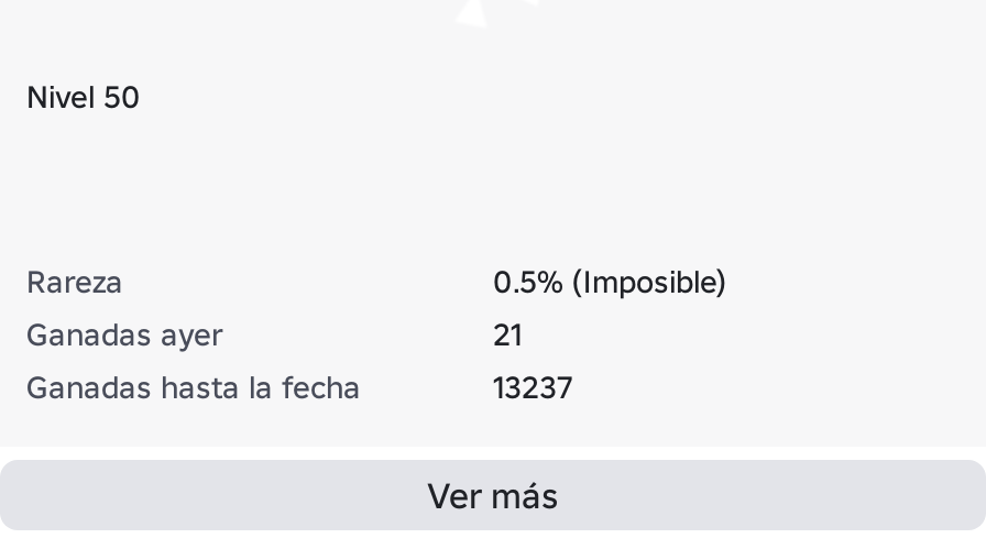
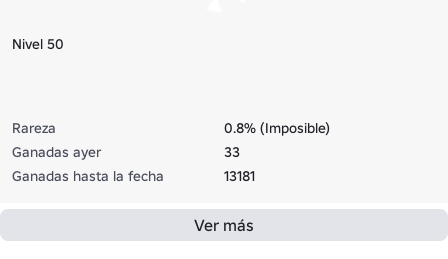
[493,261,726,300] 0.5% (Imposible) -> [224,118,330,136] 0.8% (Imposible)
[493,314,522,353] 21 -> [224,142,240,160] 33
[493,366,572,406] 13237 -> [224,166,255,184] 13181

